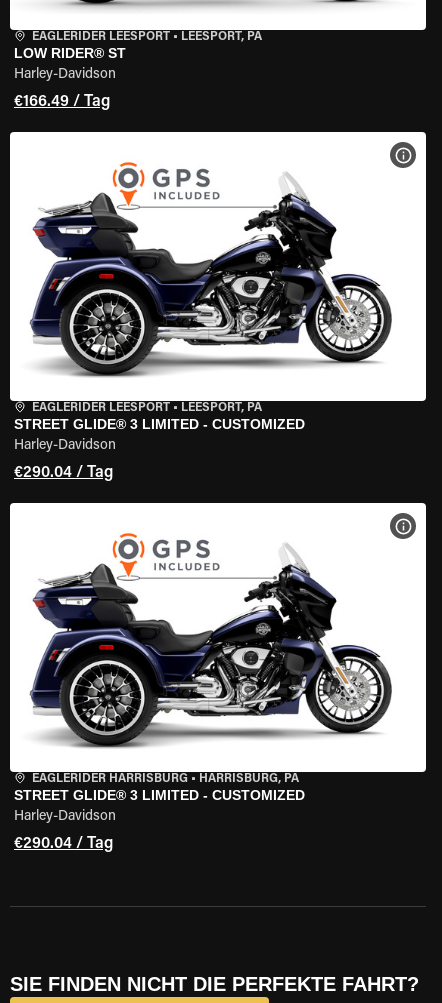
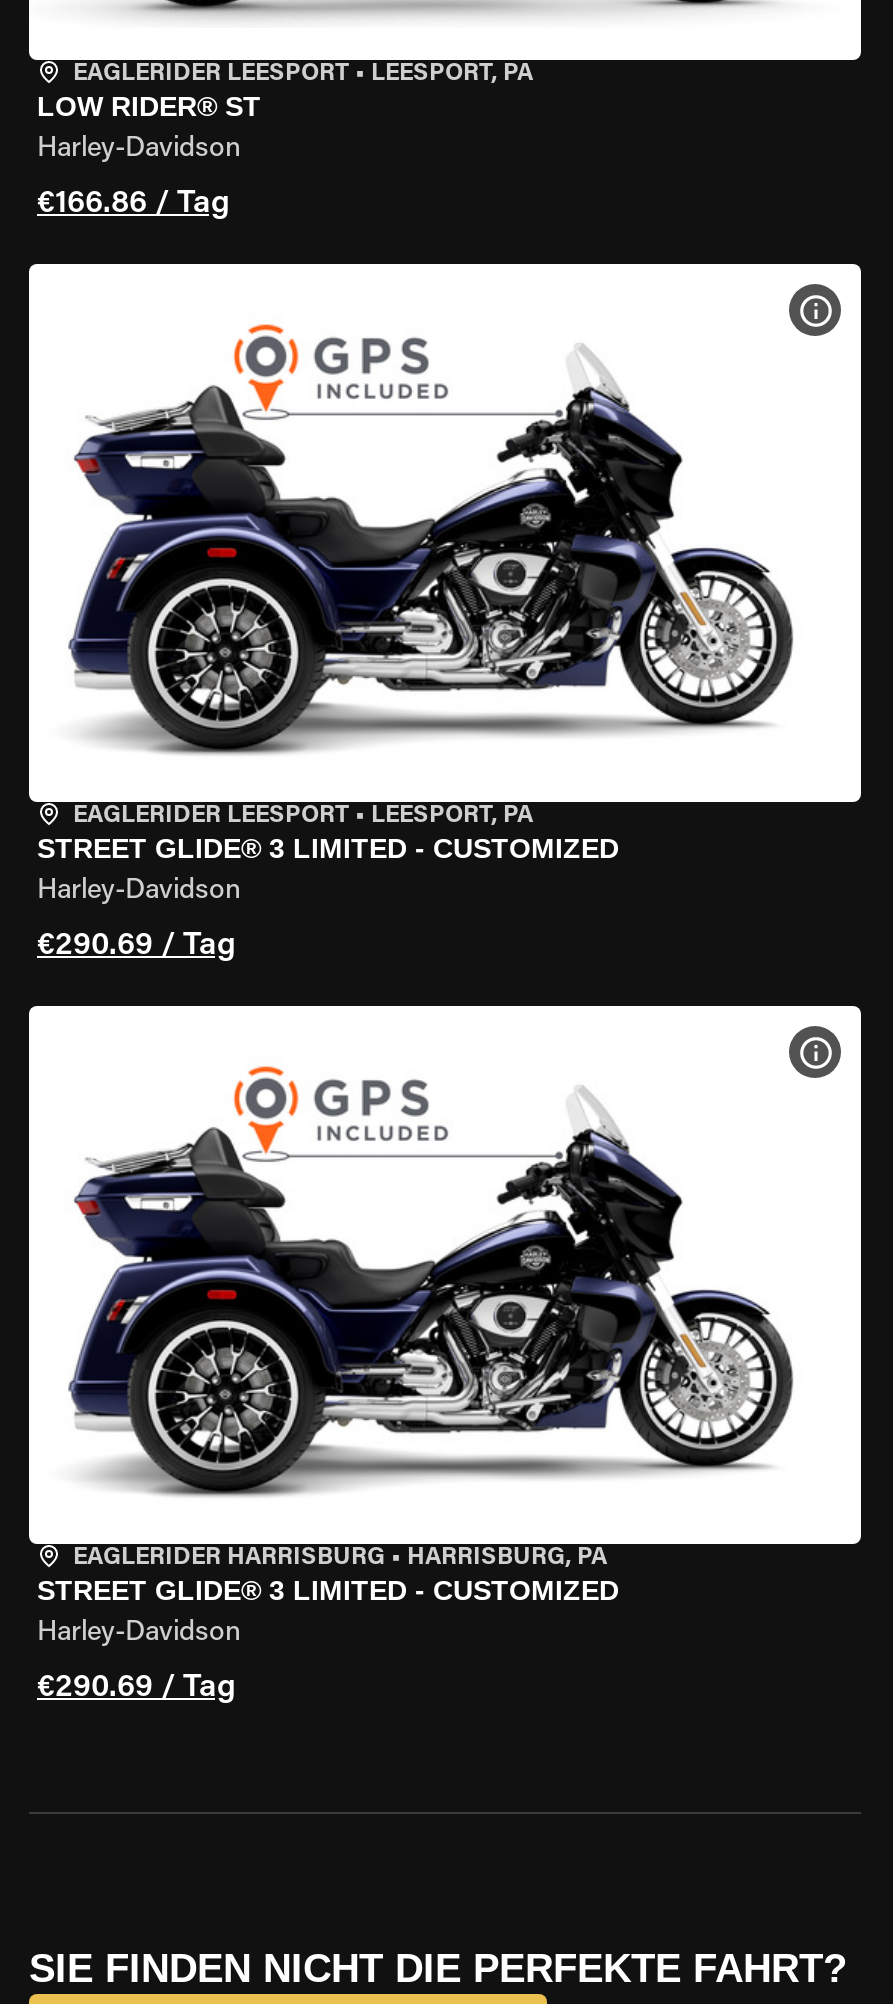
[14,94,110,110] €166.49 / Tag -> [37,188,229,220] €166.86 / Tag
[14,465,113,481] €290.04 / Tag -> [37,930,235,962] €290.69 / Tag
[14,836,113,852] €290.04 / Tag -> [37,1672,235,1704] €290.69 / Tag

